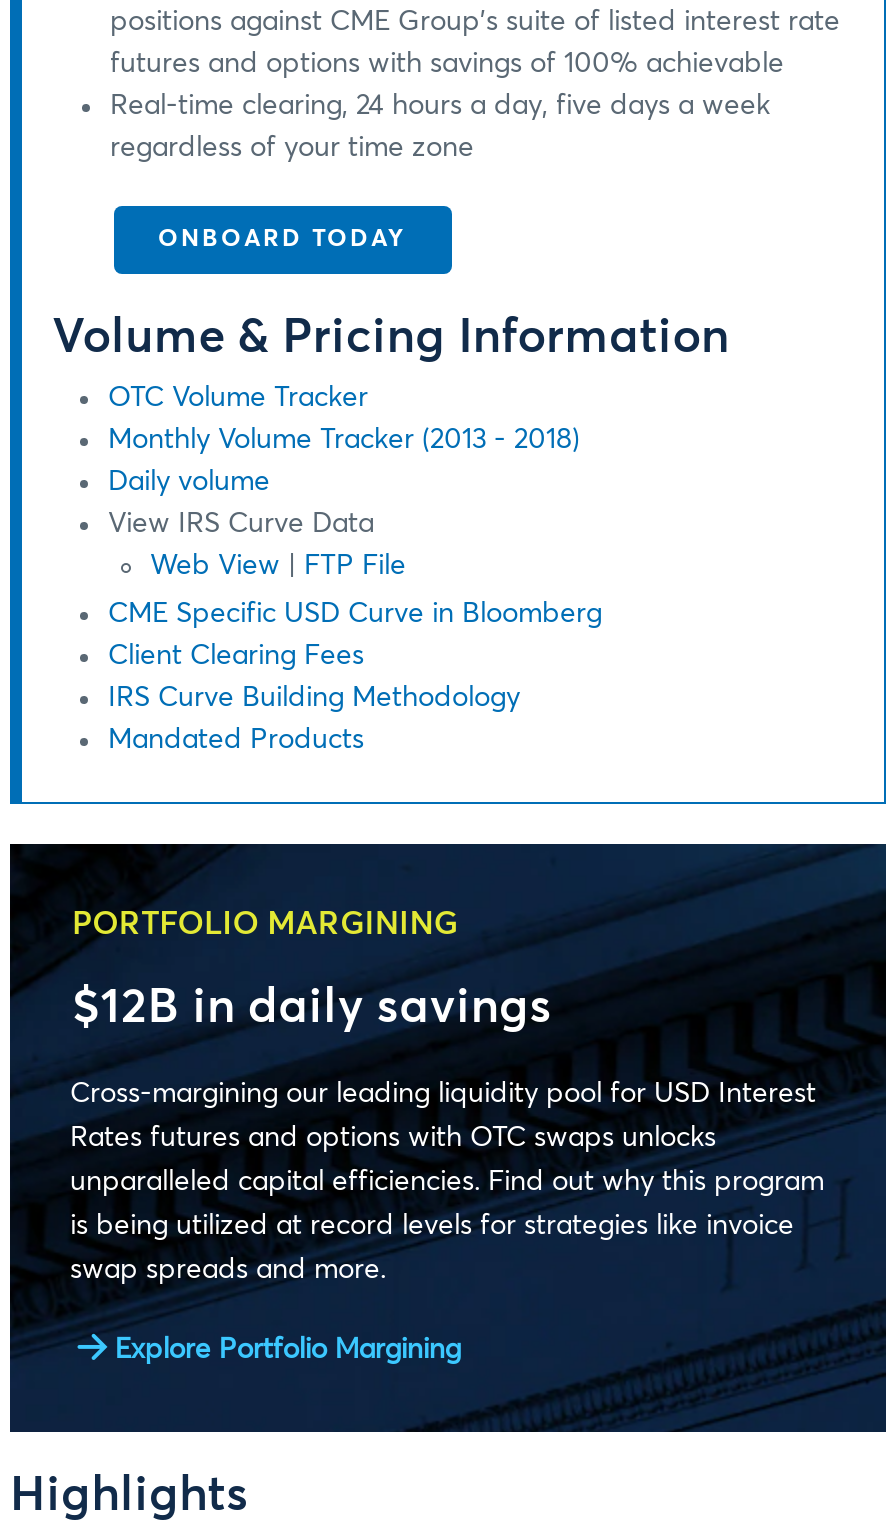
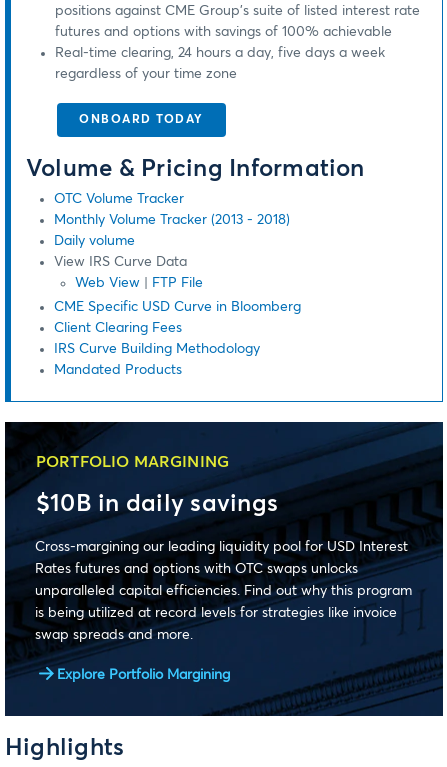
[72,984,552,1032] $12B in daily savings -> [36,492,278,516] $10B in daily savings

